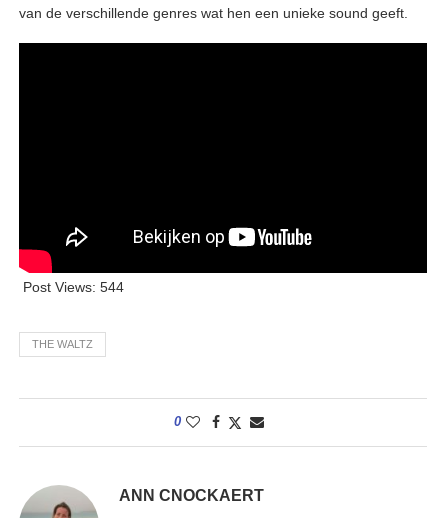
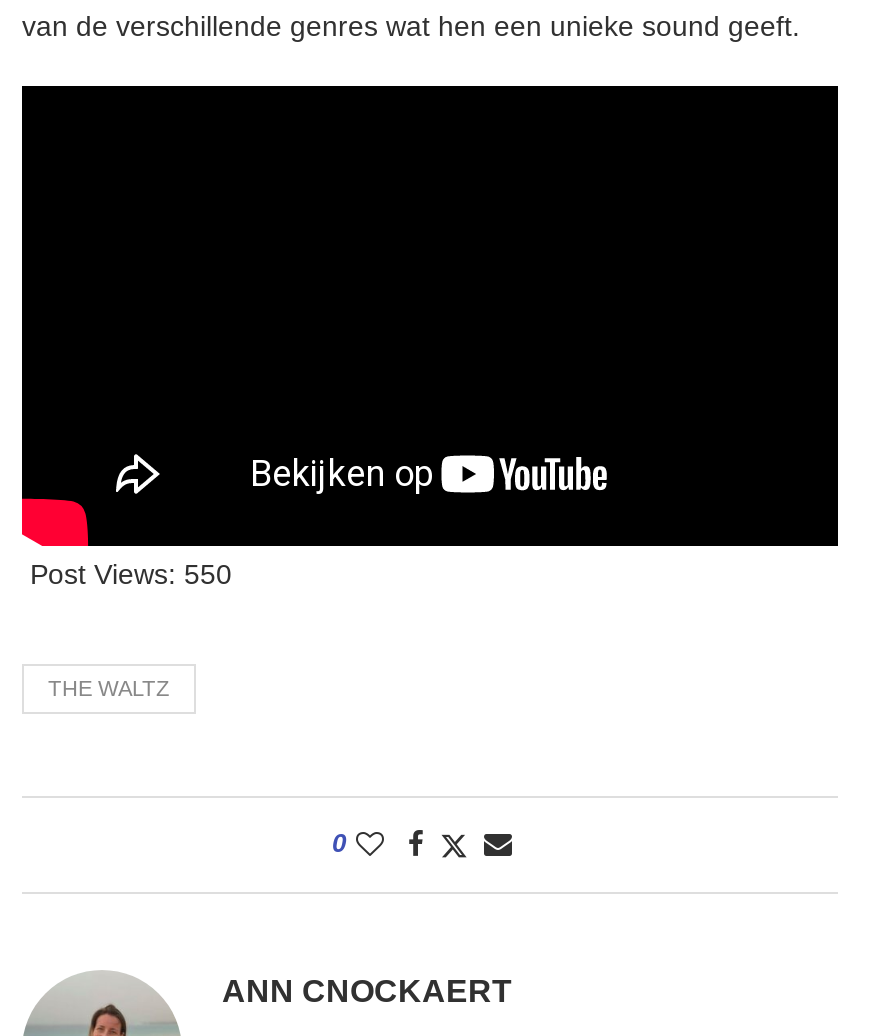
[23,279,124,295] Post Views: 544 -> [30,558,232,590] Post Views: 550

